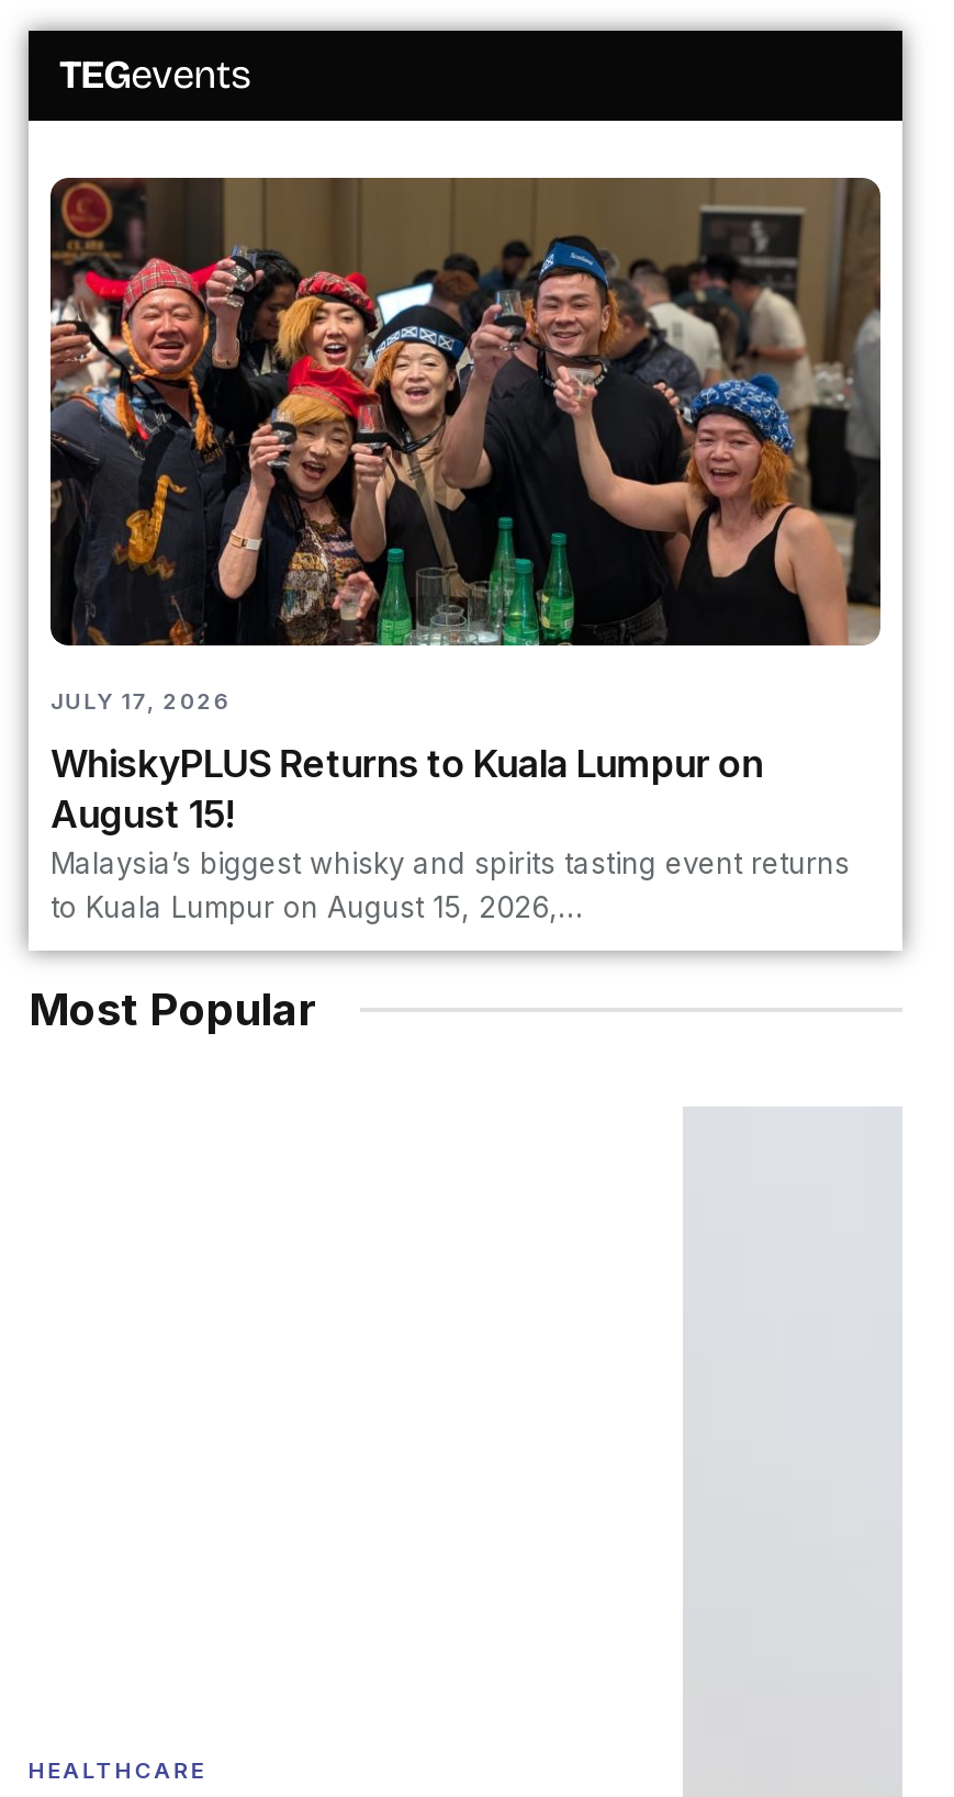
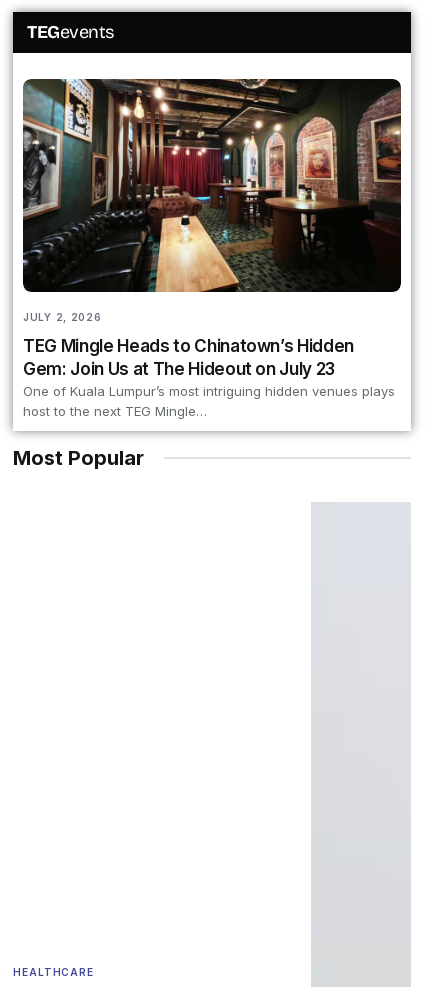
[48,176,883,713] [image] | JULY 17, 2026 -> [22,78,402,323] [image] | JULY 2, 2026
[50,742,850,924] WhiskyPLUS Returns to Kuala Lumpur on | August 15! | Malaysia’s biggest whisky and spirits tasting event returns | to Kuala Lumpur on August 15, 2026,… -> [23,336,395,419] TEG Mingle Heads to Chinatown’s Hidden | Gem: Join Us at The Hideout on July 23 | One of Kuala Lumpur’s most intriguing hidden venues plays | host to the next TEG Mingle…

